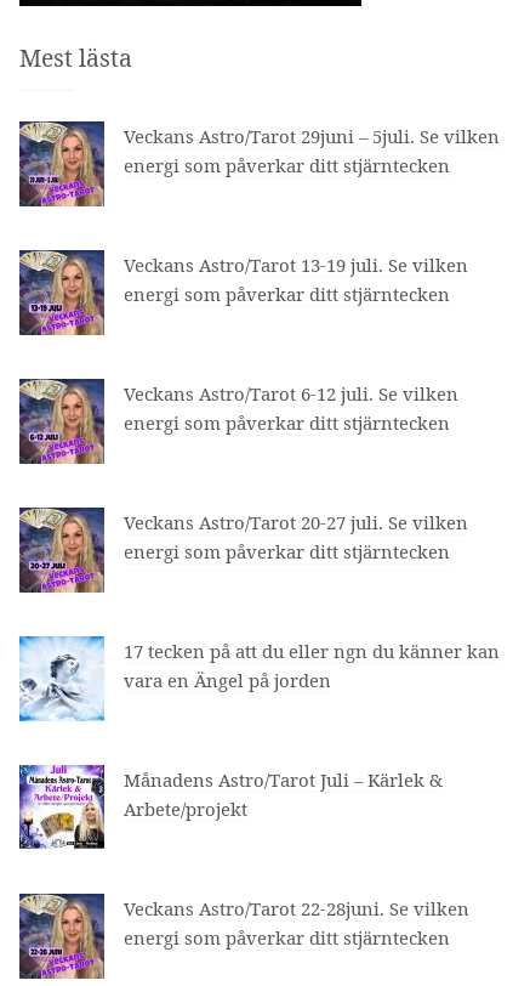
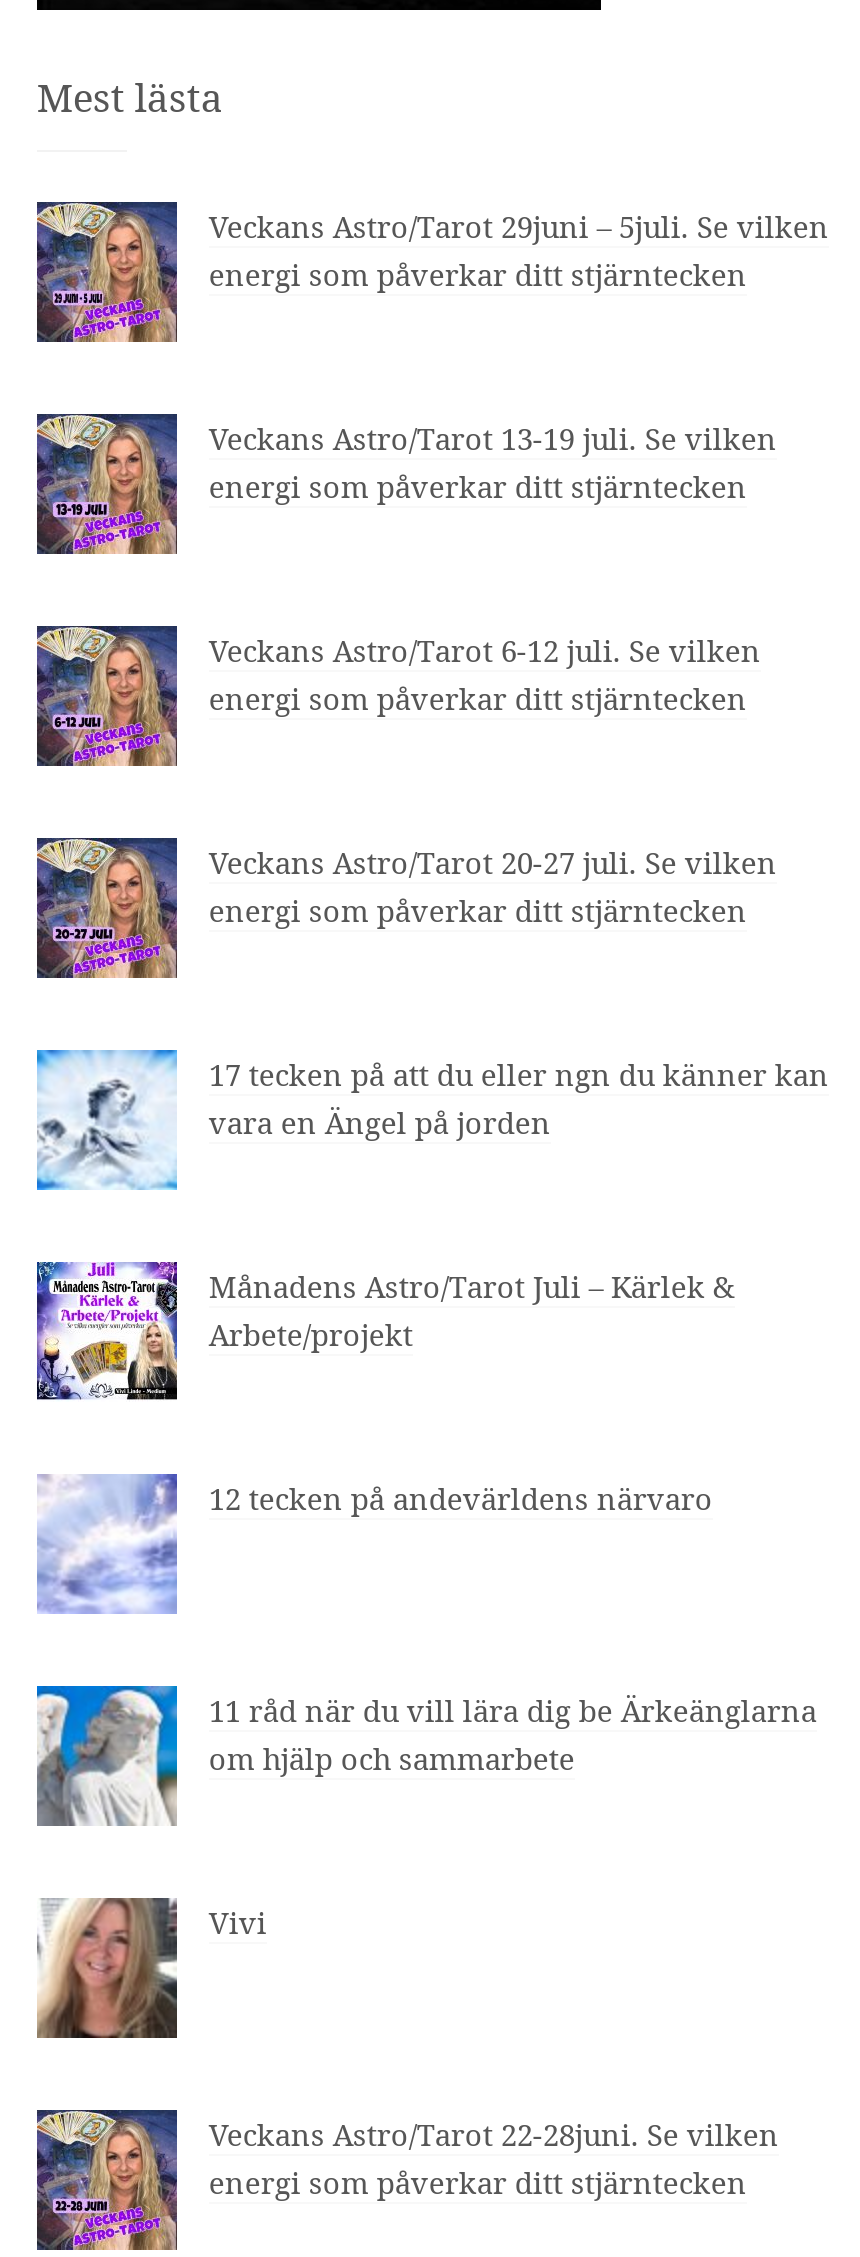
none -> [35,1472,713,1614] [image] | 12 tecken på andevärldens närvaro
none -> [35,1686,817,1828] [image] | 11 råd när du vill lära dig be Ärkeänglarna | om hjälp och sammarbete
none -> [35,1896,267,2040] [image] | Vivi

